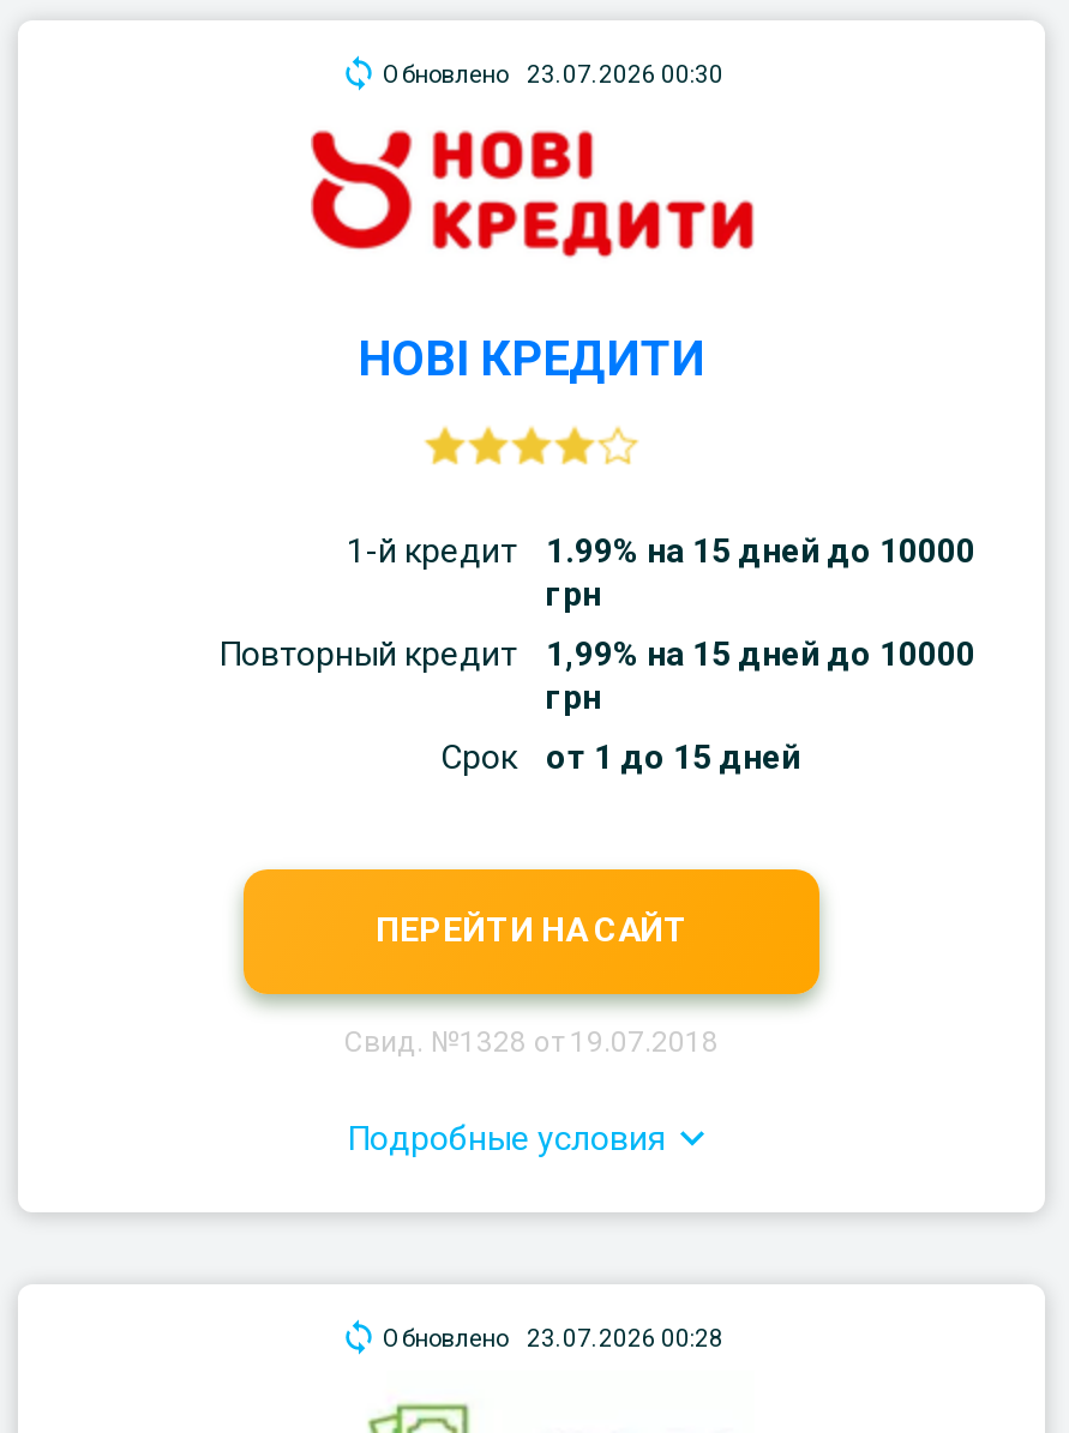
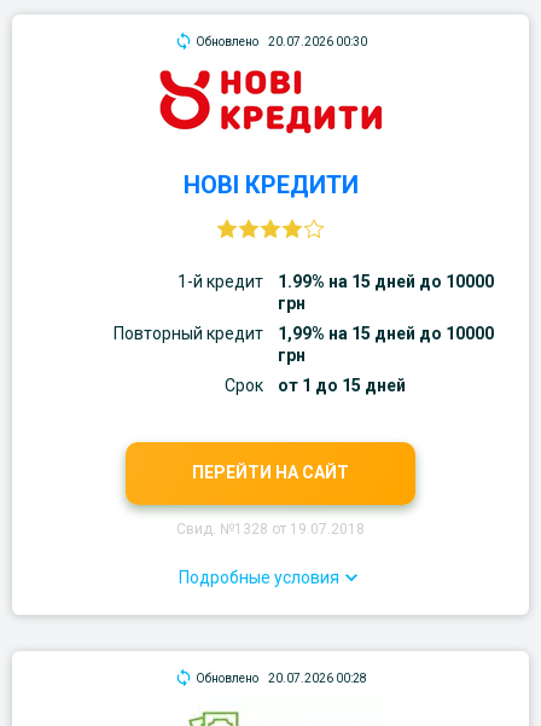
[383,60,723,87] Обновлено 23.07.2026 00:30 -> [196,35,367,48] Обновлено 20.07.2026 00:30
[383,1324,723,1351] Обновлено 23.07.2026 00:28 -> [196,671,367,685] Обновлено 20.07.2026 00:28

